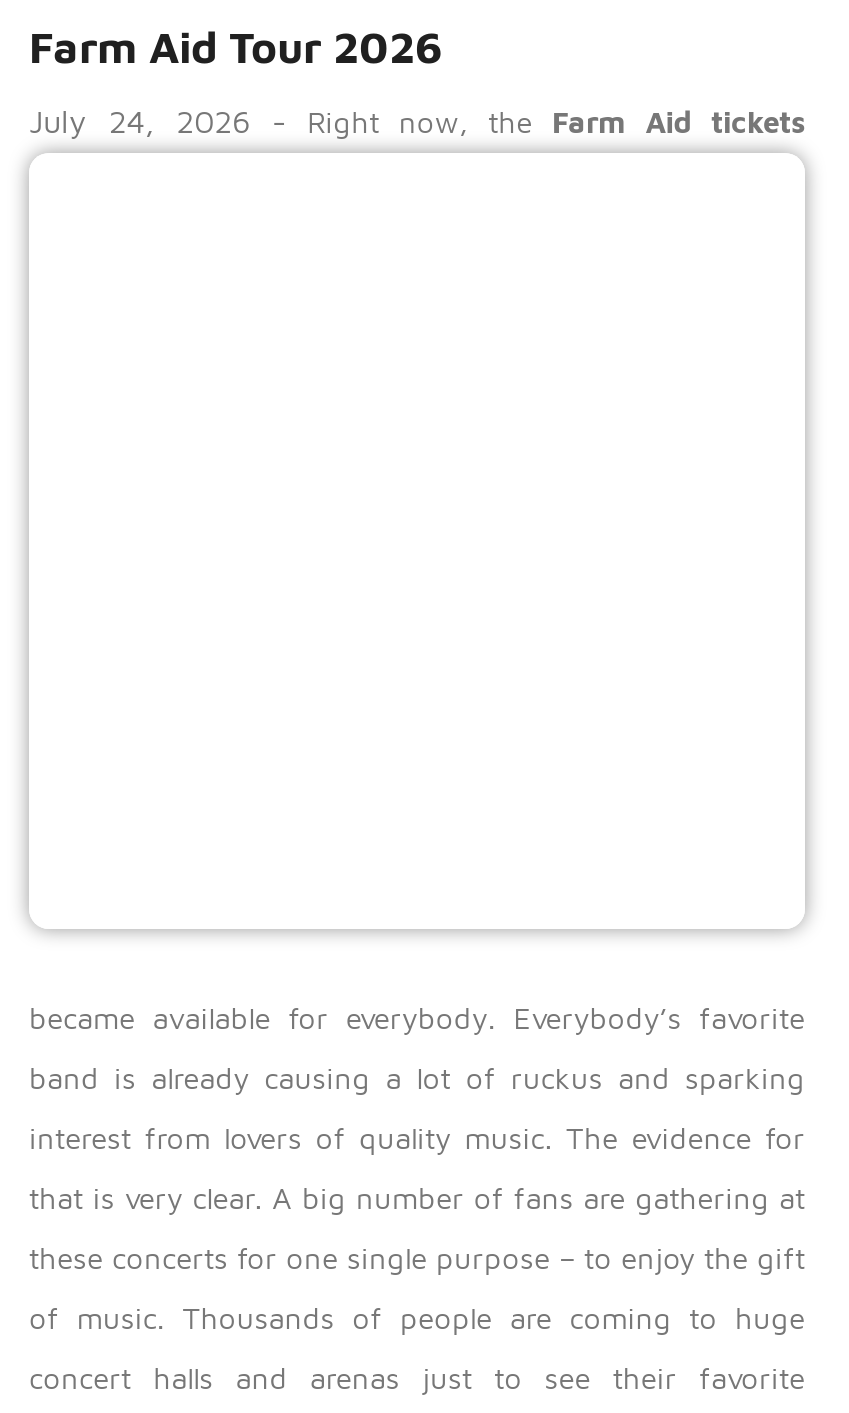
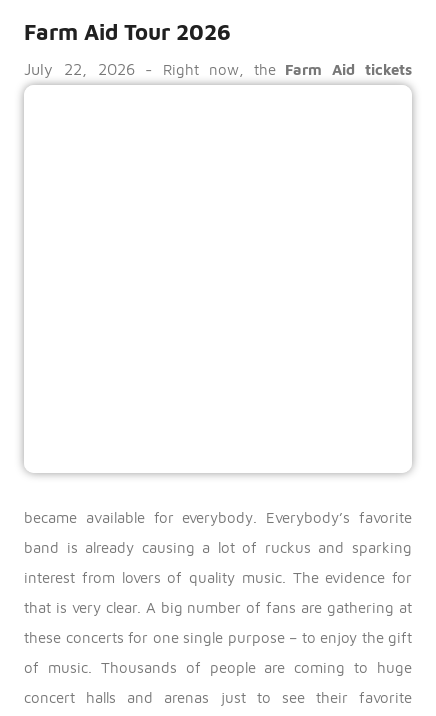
[29,103,805,139] July 24, 2026 - Right now, the Farm Aid tickets -> [24,60,412,78] July 22, 2026 - Right now, the Farm Aid tickets

